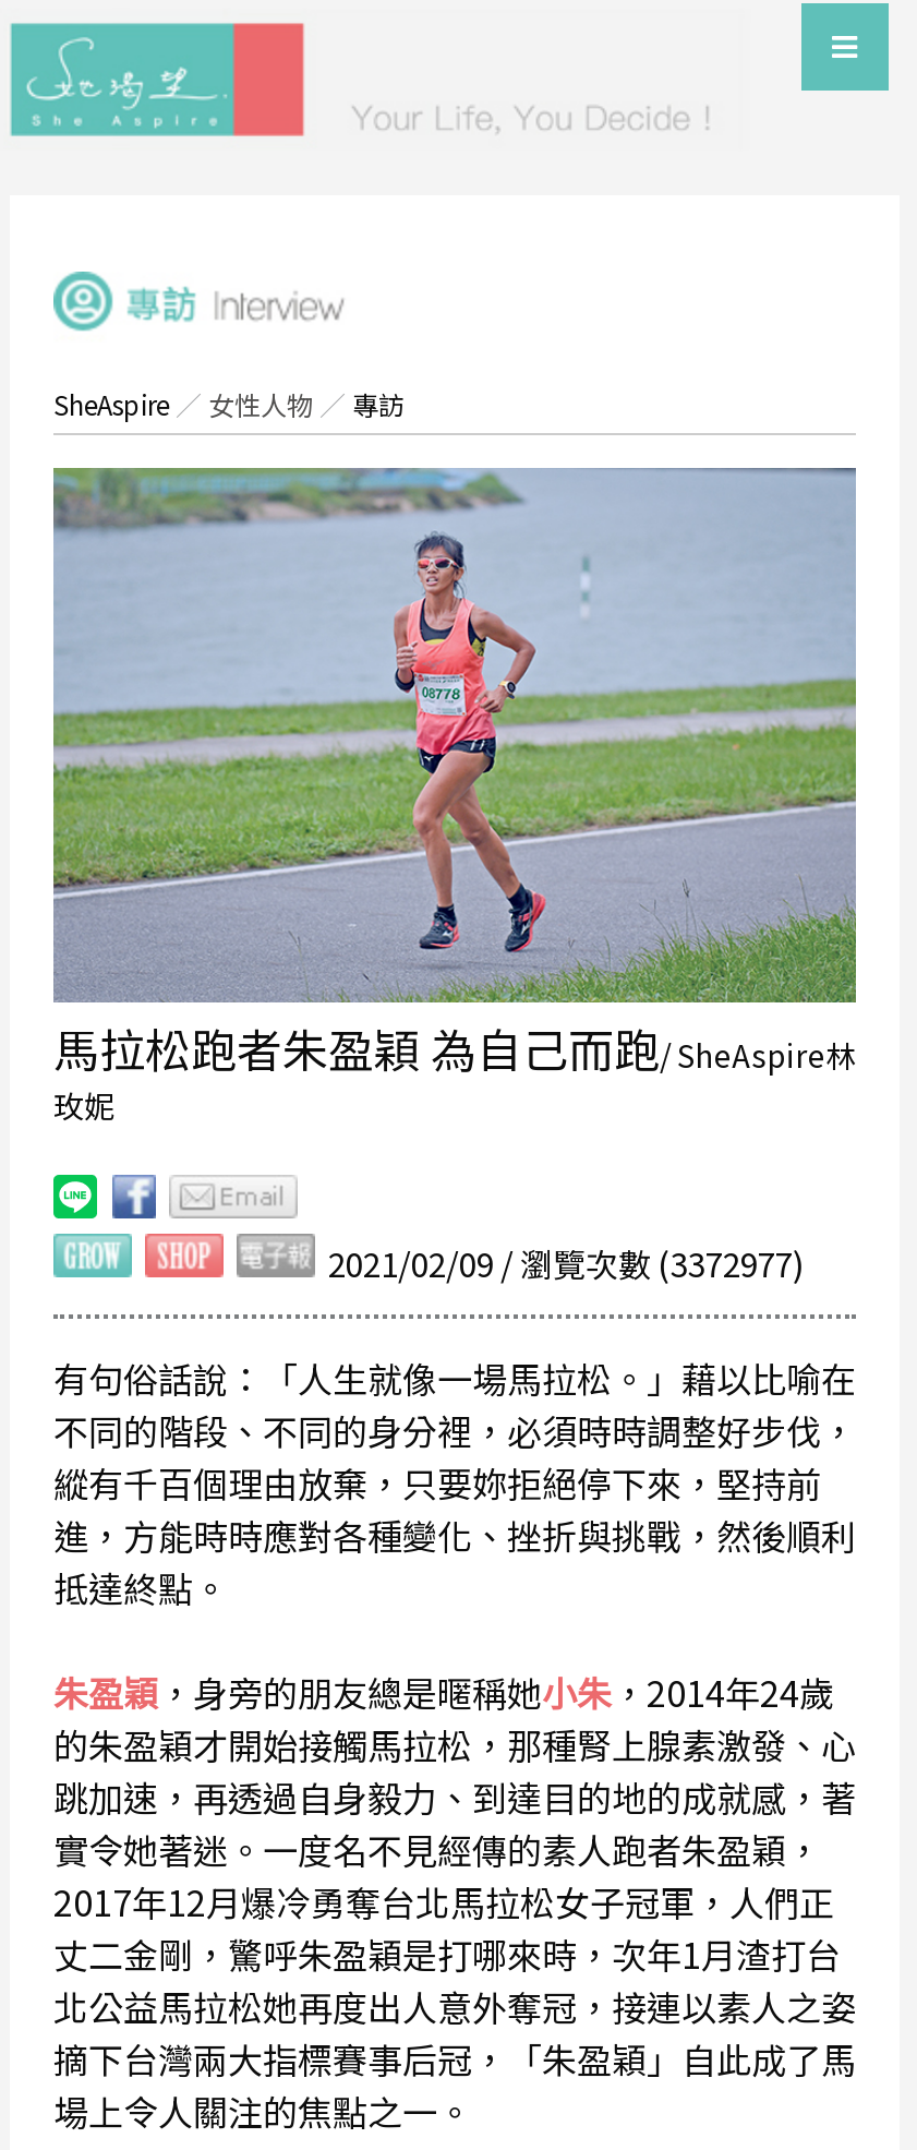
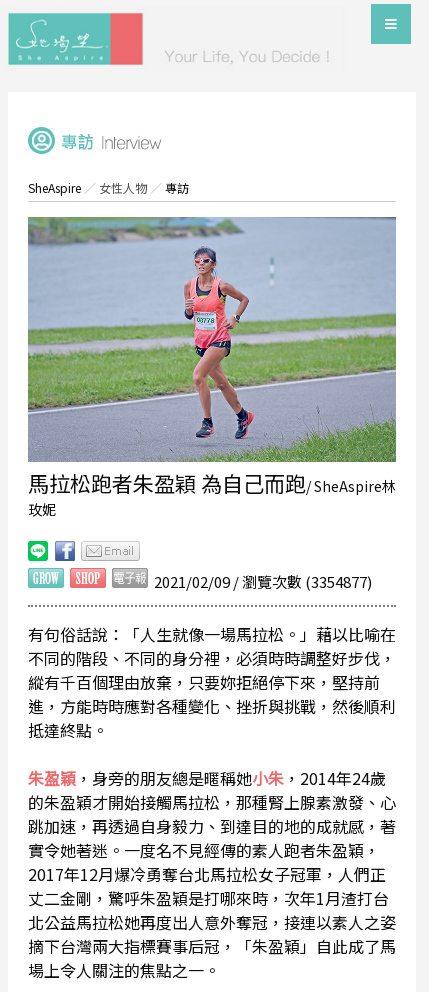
[328,1239,804,1285] 2021/02/09 / 瀏覽次數 (3372977) -> [154,571,372,592] 2021/02/09 / 瀏覽次數 (3354877)

